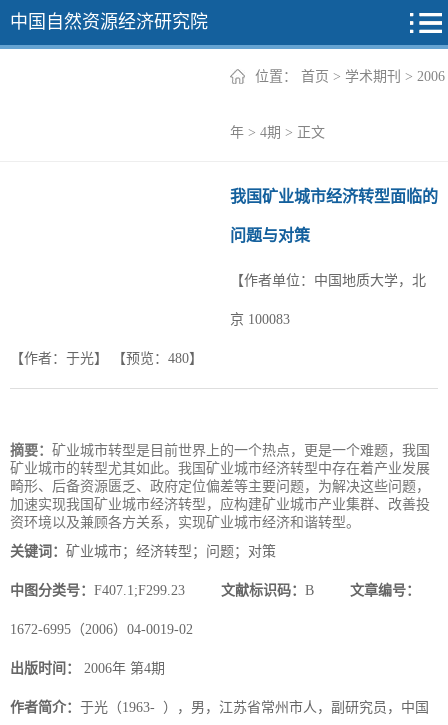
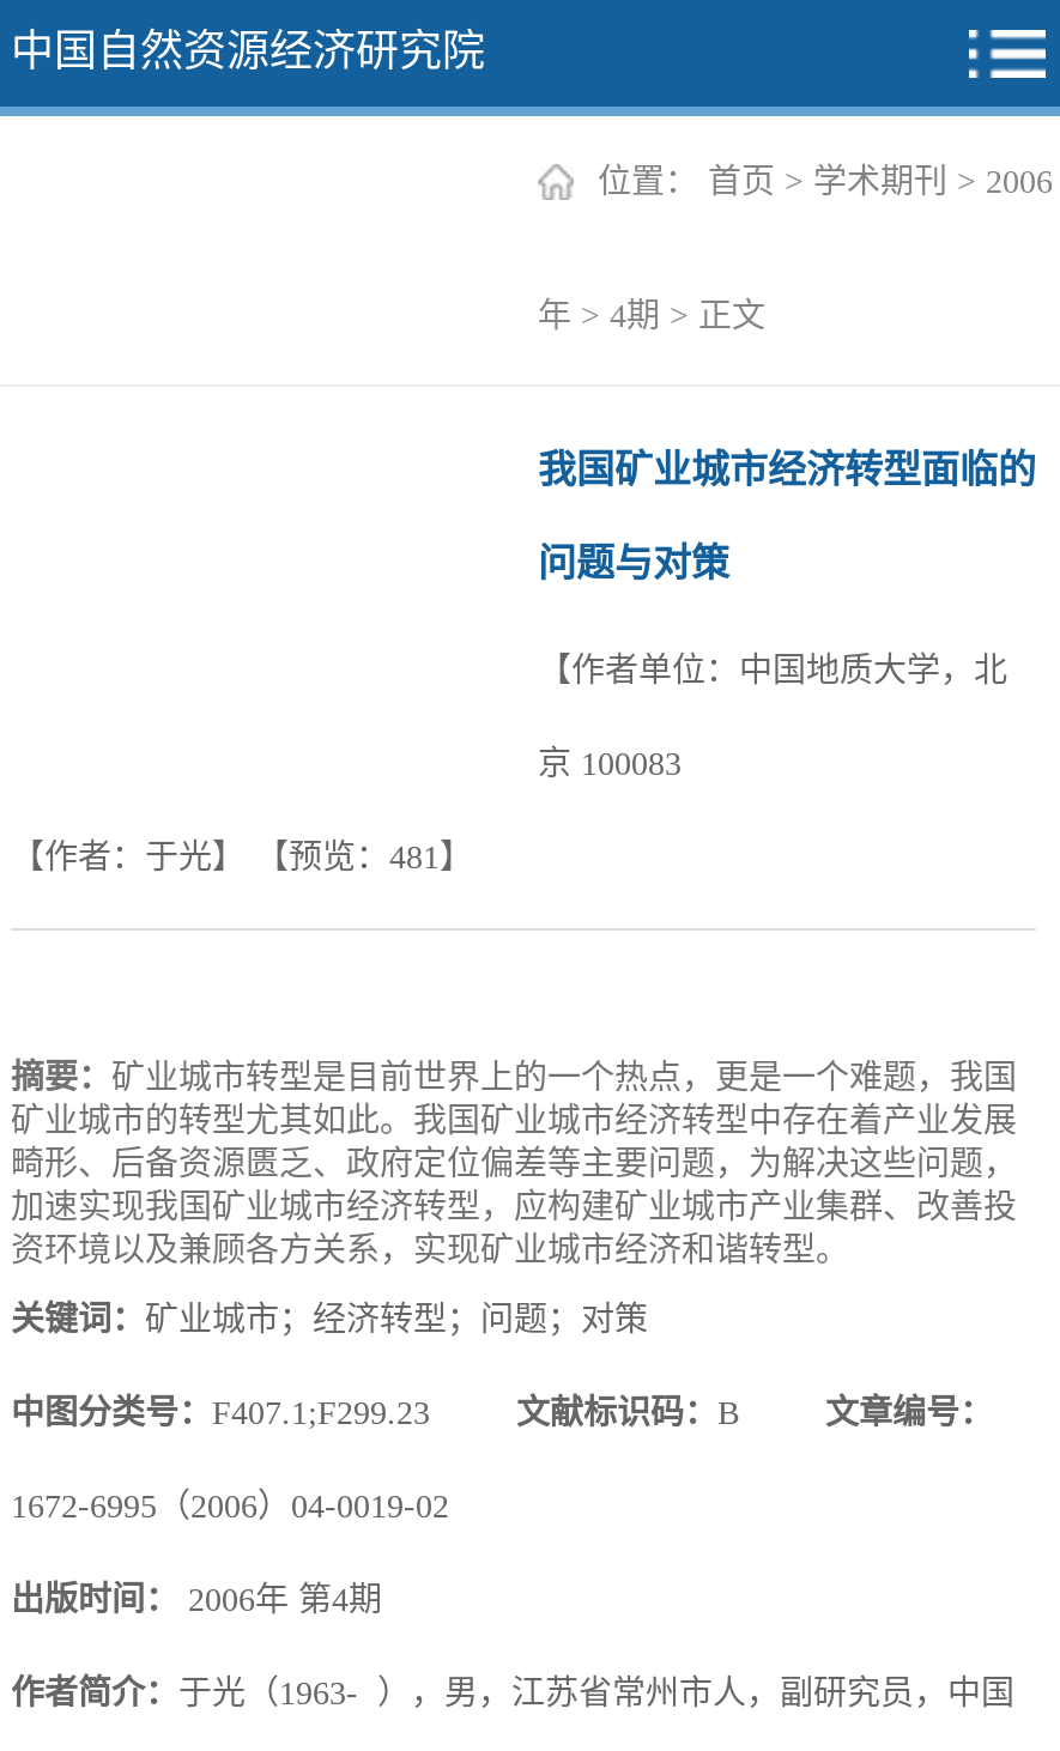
[10,351,203,366] 【作者：于光】 【预览：480】 -> [11,840,473,875] 【作者：于光】 【预览：481】

